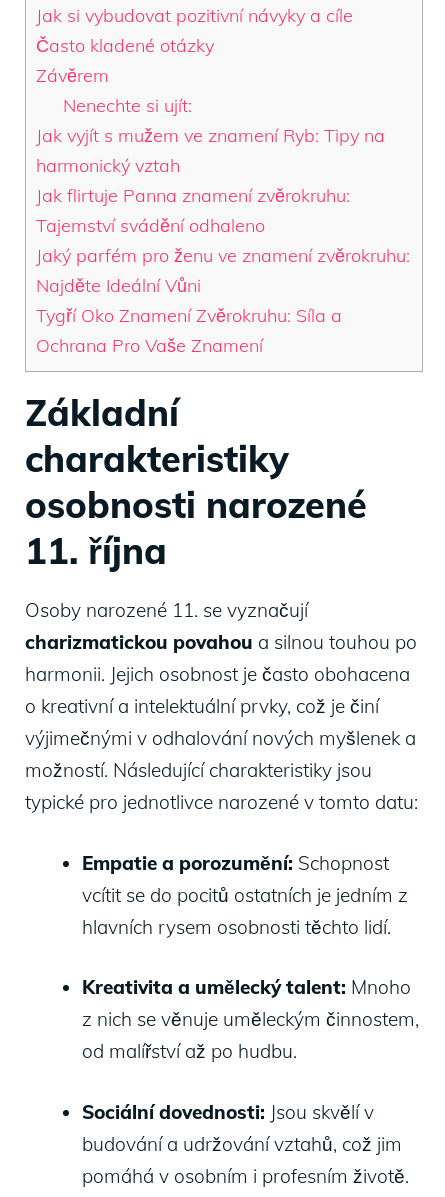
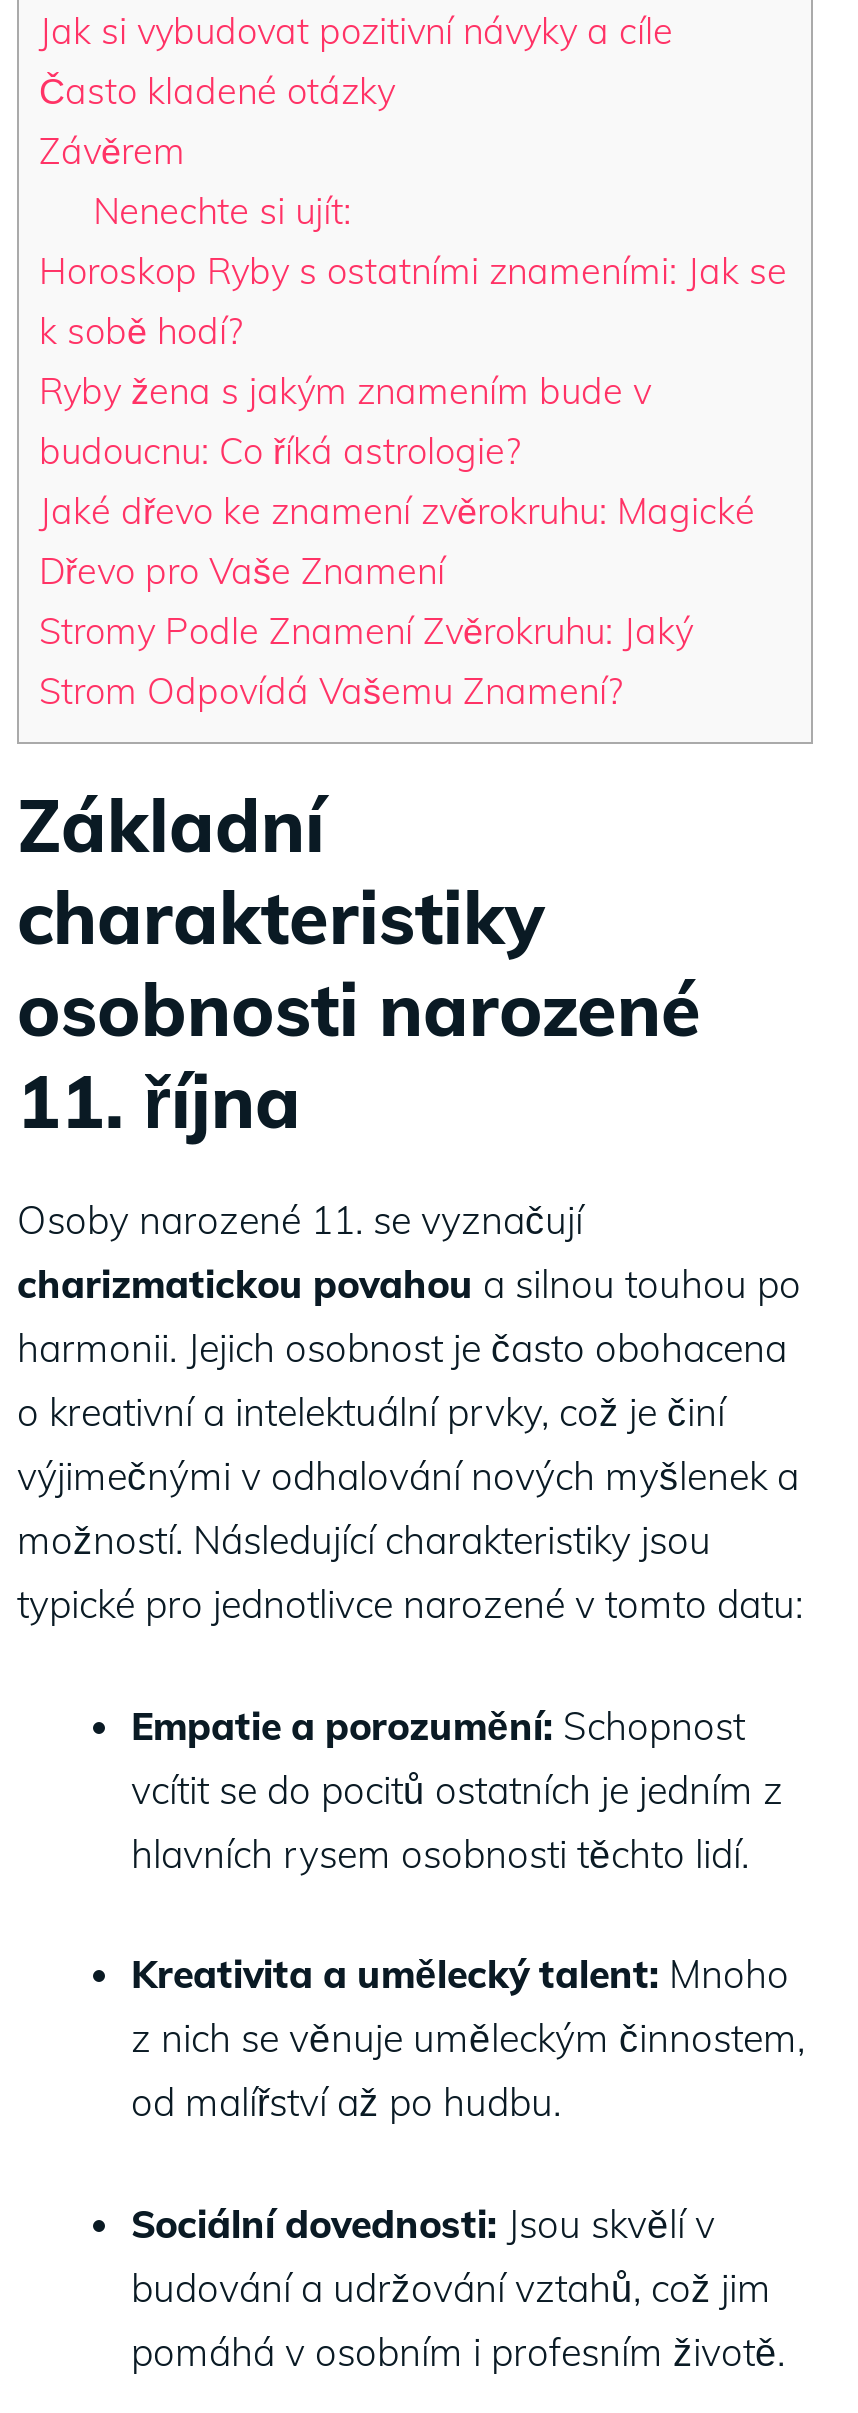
[36,124,410,357] Jak vyjít s mužem ve znamení Ryb: Tipy na | harmonický vztah | Jak flirtuje Panna znamení zvěrokruhu: | Tajemství svádění odhaleno | Jaký parfém pro ženu ve znamení zvěrokruhu: | Najděte Ideální Vůni | Tygří Oko Znamení Zvěrokruhu: Síla a | Ochrana Pro Vaše Znamení -> [39,248,787,714] Horoskop Ryby s ostatními znameními: Jak se | k sobě hodí? | Ryby žena s jakým znamením bude v | budoucnu: Co říká astrologie? | Jaké dřevo ke znamení zvěrokruhu: Magické | Dřevo pro Vaše Znamení | Stromy Podle Znamení Zvěrokruhu: Jaký | Strom Odpovídá Vašemu Znamení?

